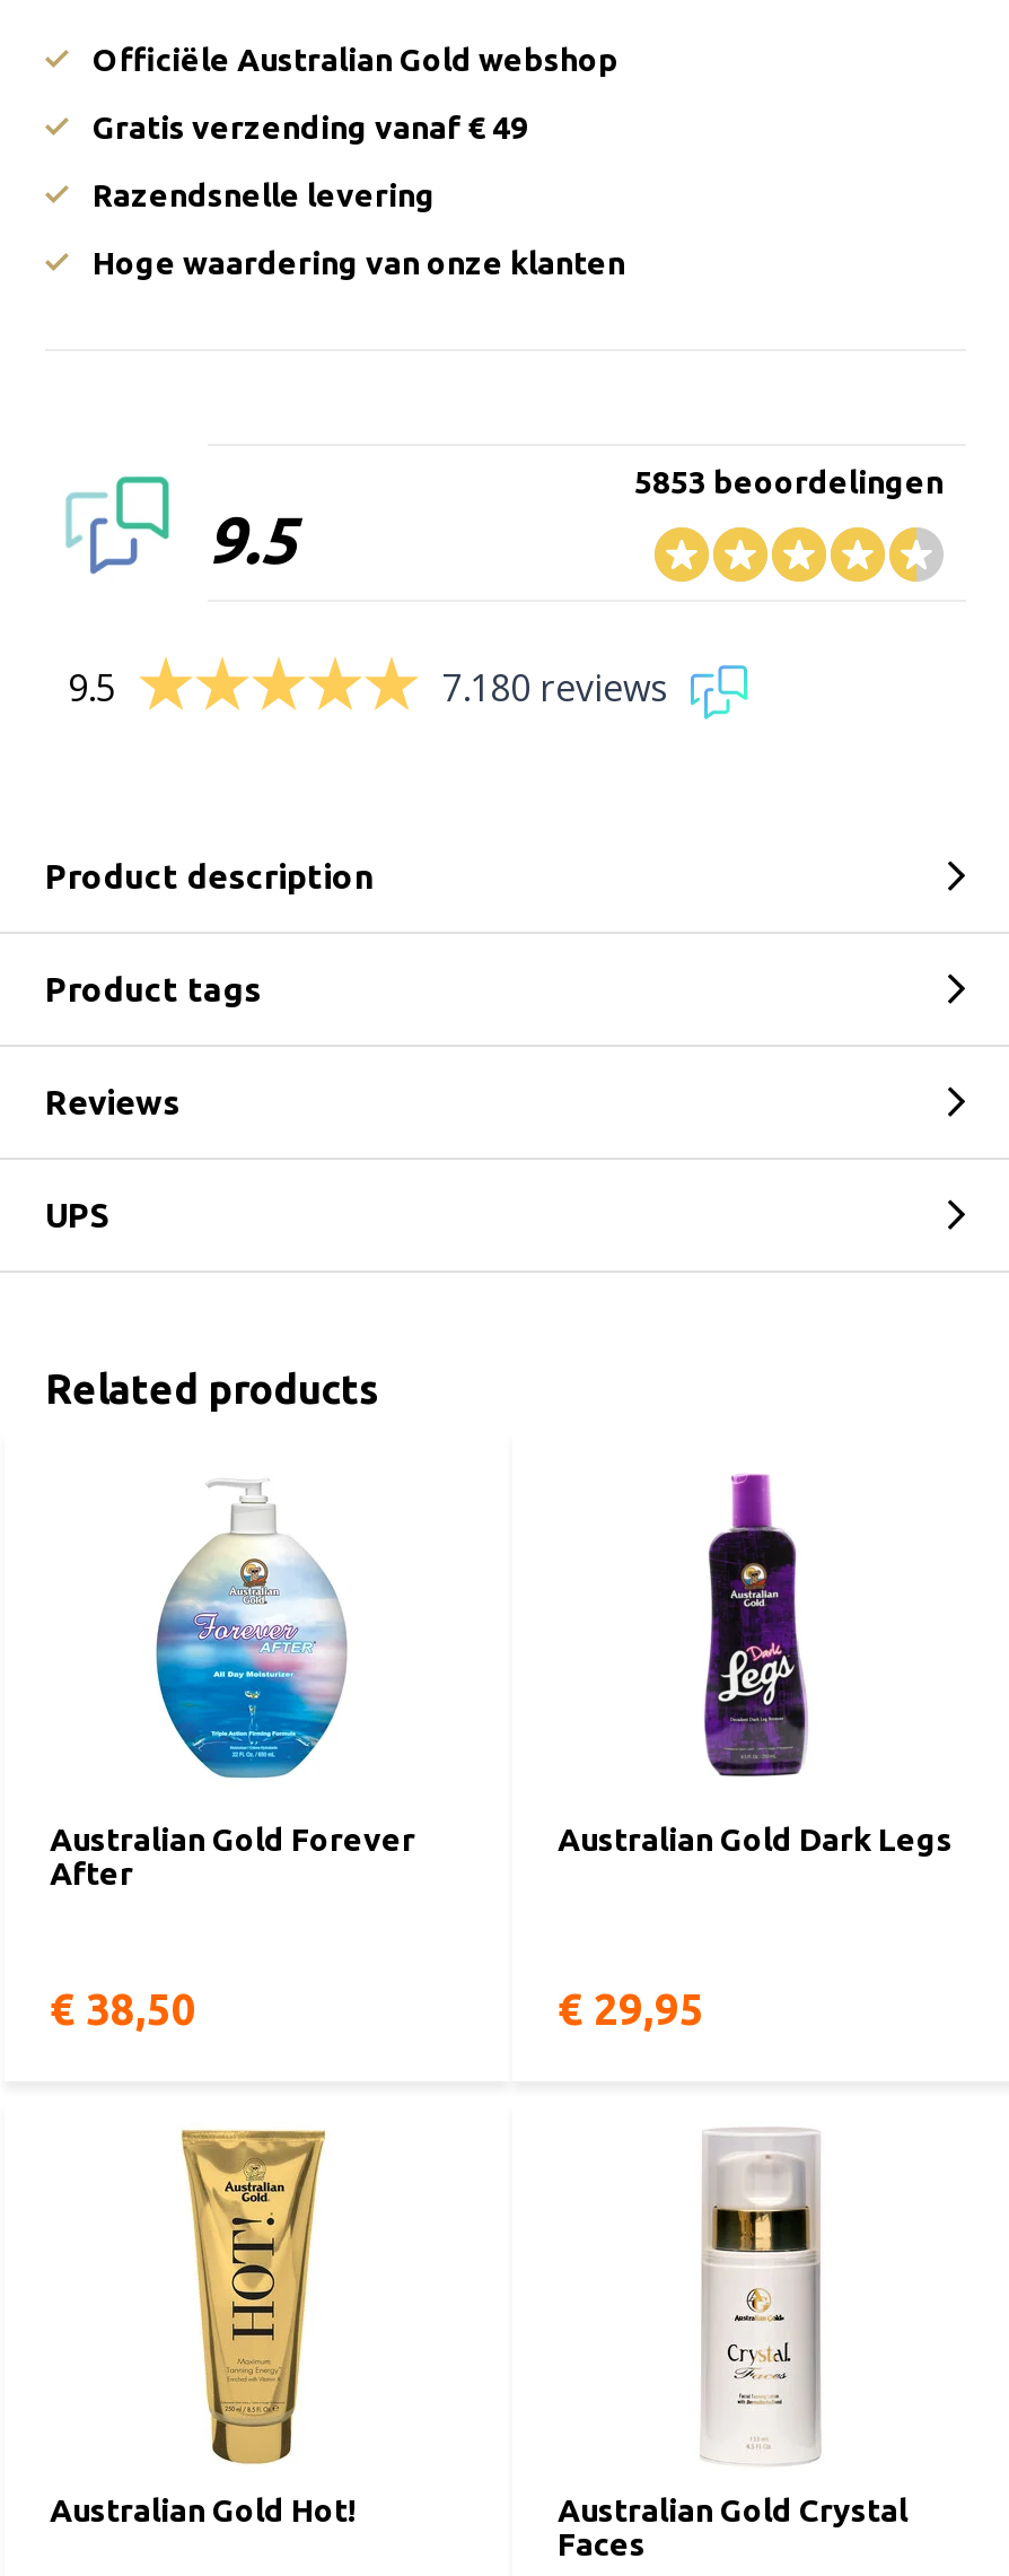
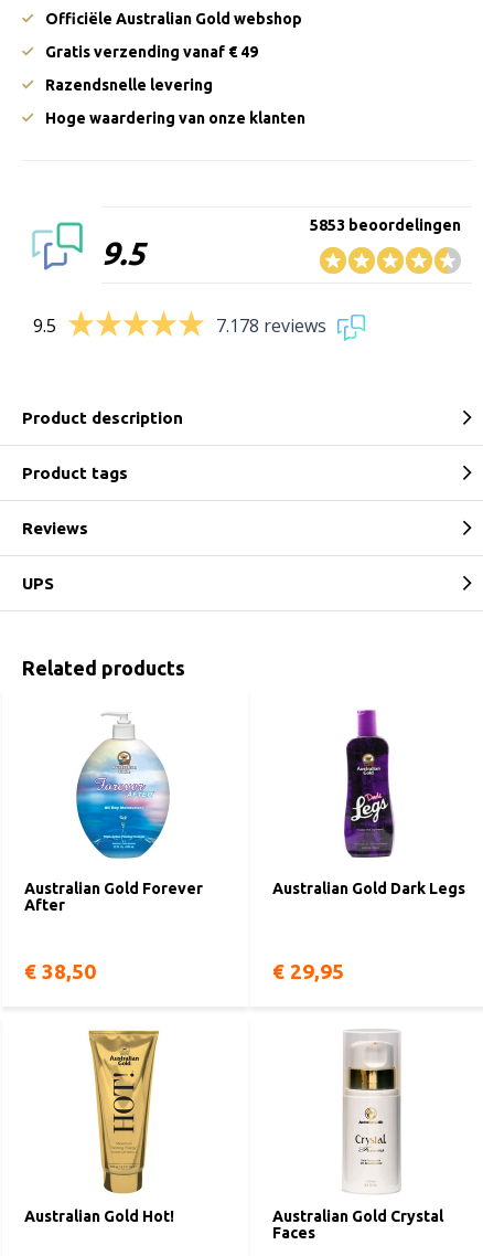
[442,662,668,711] 7.180 reviews -> [216,313,326,337] 7.178 reviews

